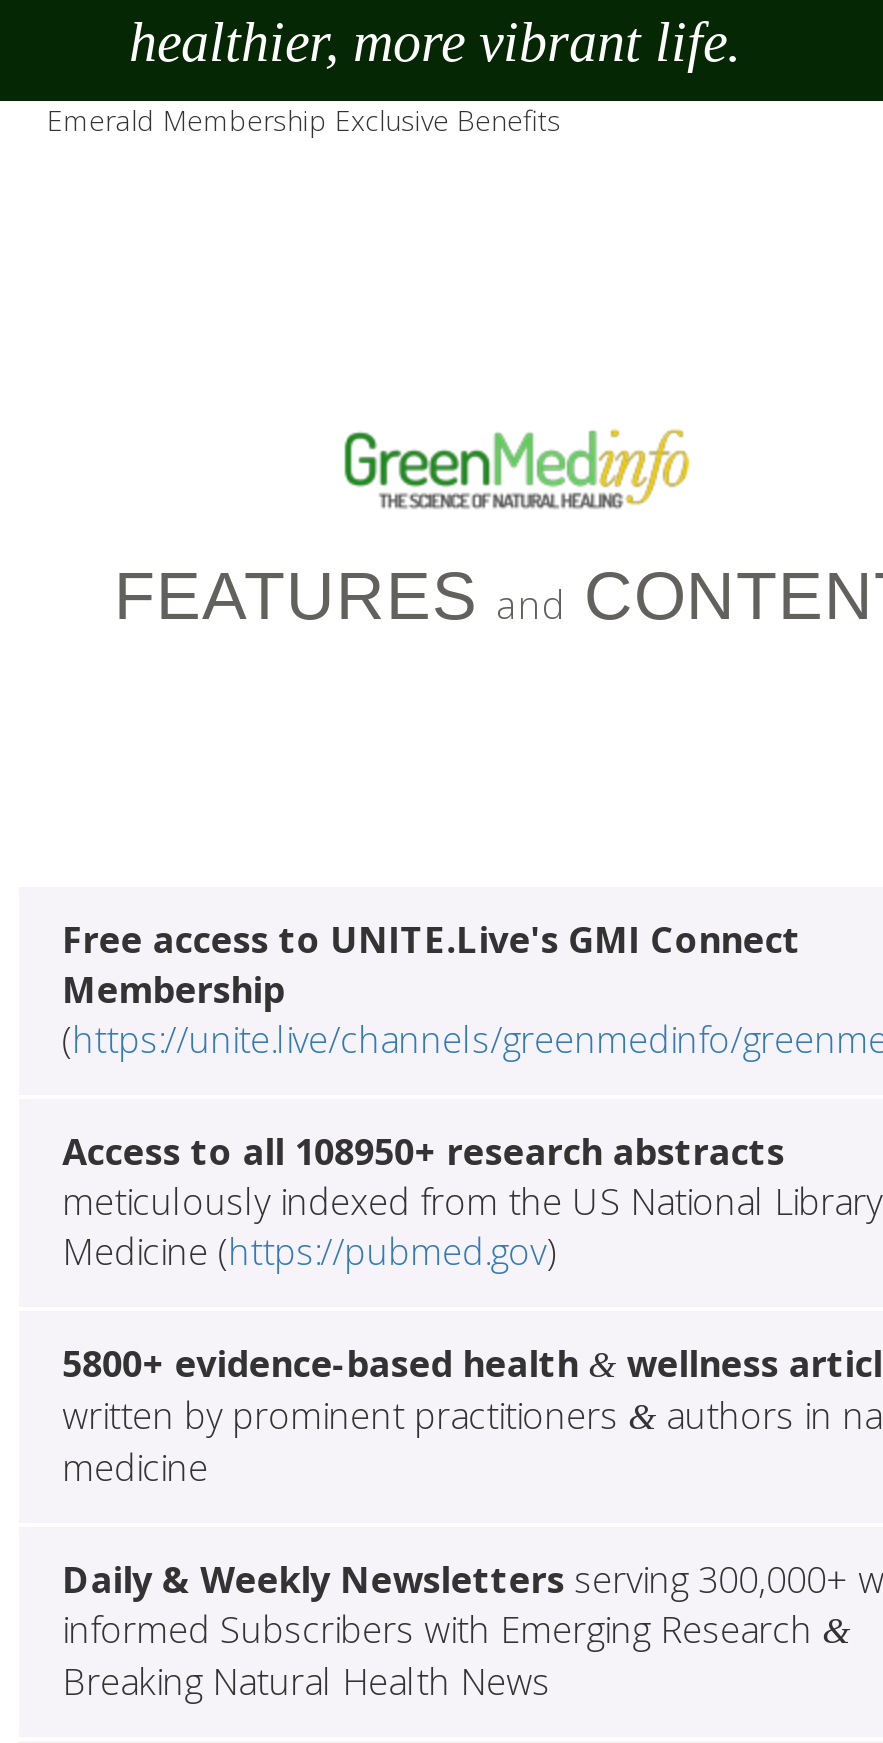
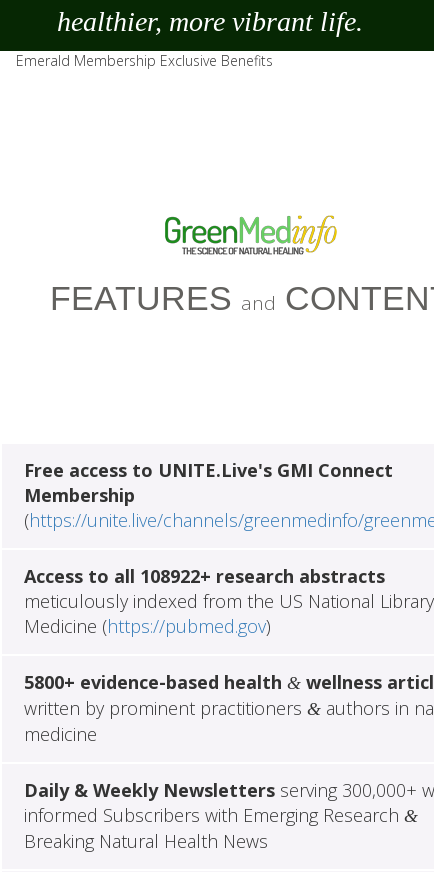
[62,1128,784,1176] Access to all 108950+ research abstracts -> [24,564,385,588] Access to all 108922+ research abstracts

